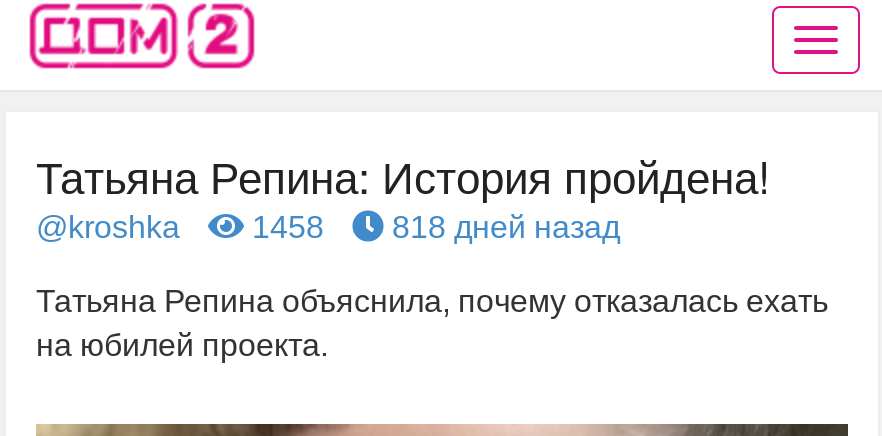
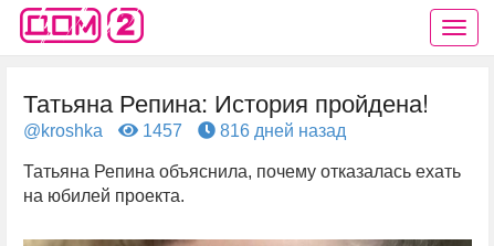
[244,210,324,244] 1458 -> [138,121,182,140] 1457
[384,210,620,244] 818 дней назад -> [216,121,346,140] 816 дней назад

